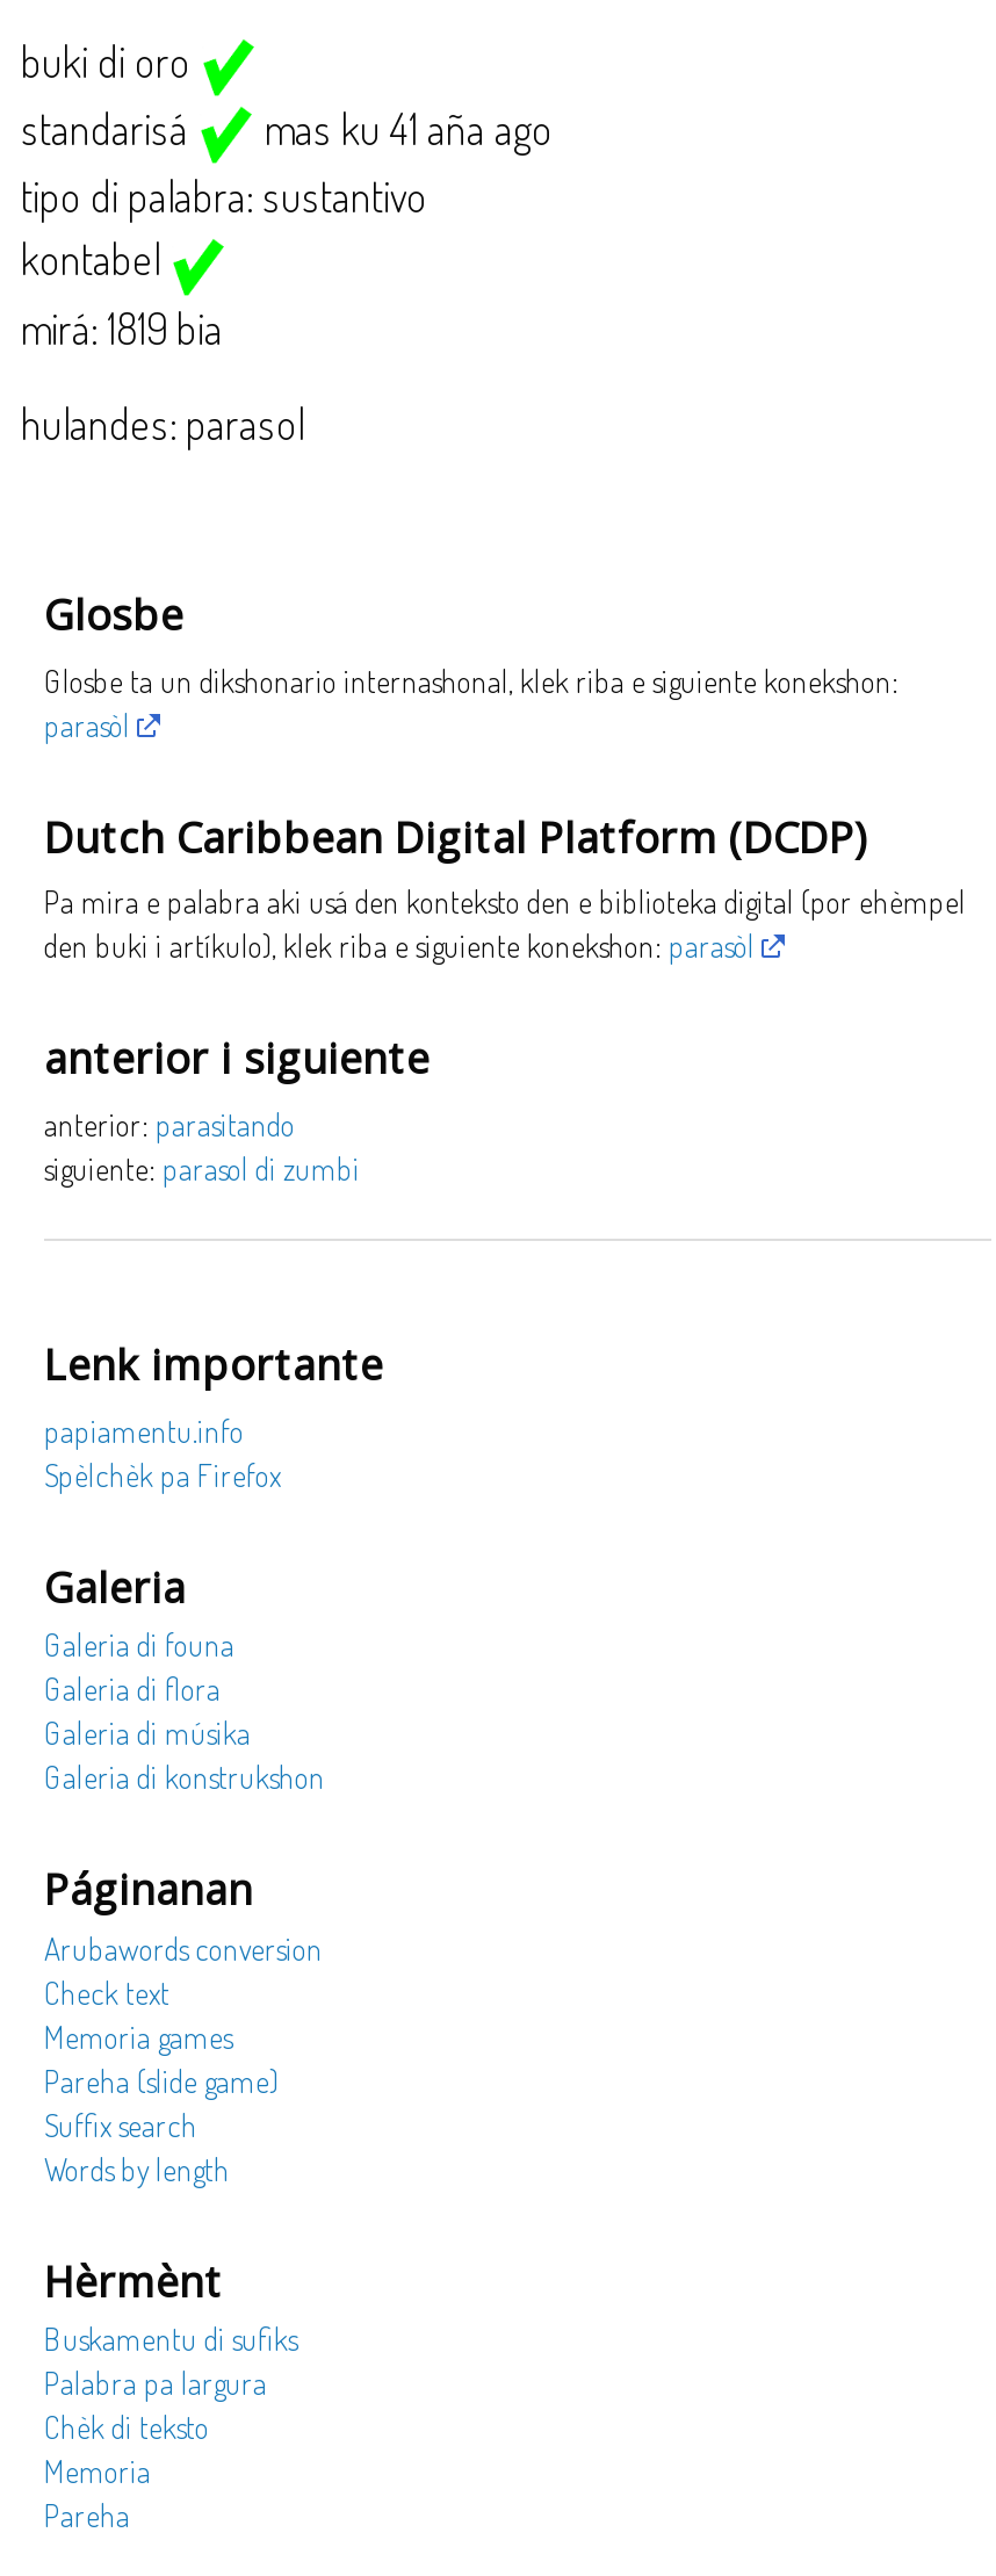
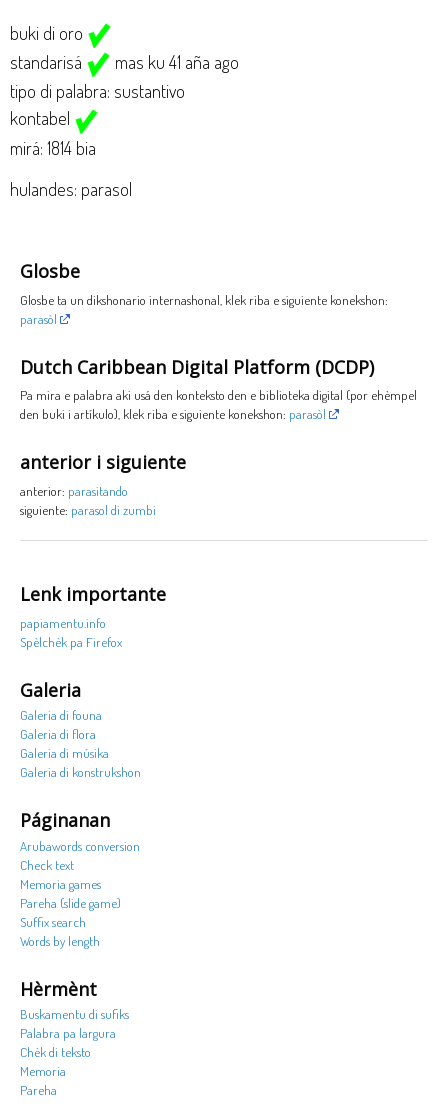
[21,300,223,353] mirá: 1819 bia -> [10,136,96,159] mirá: 1814 bia

